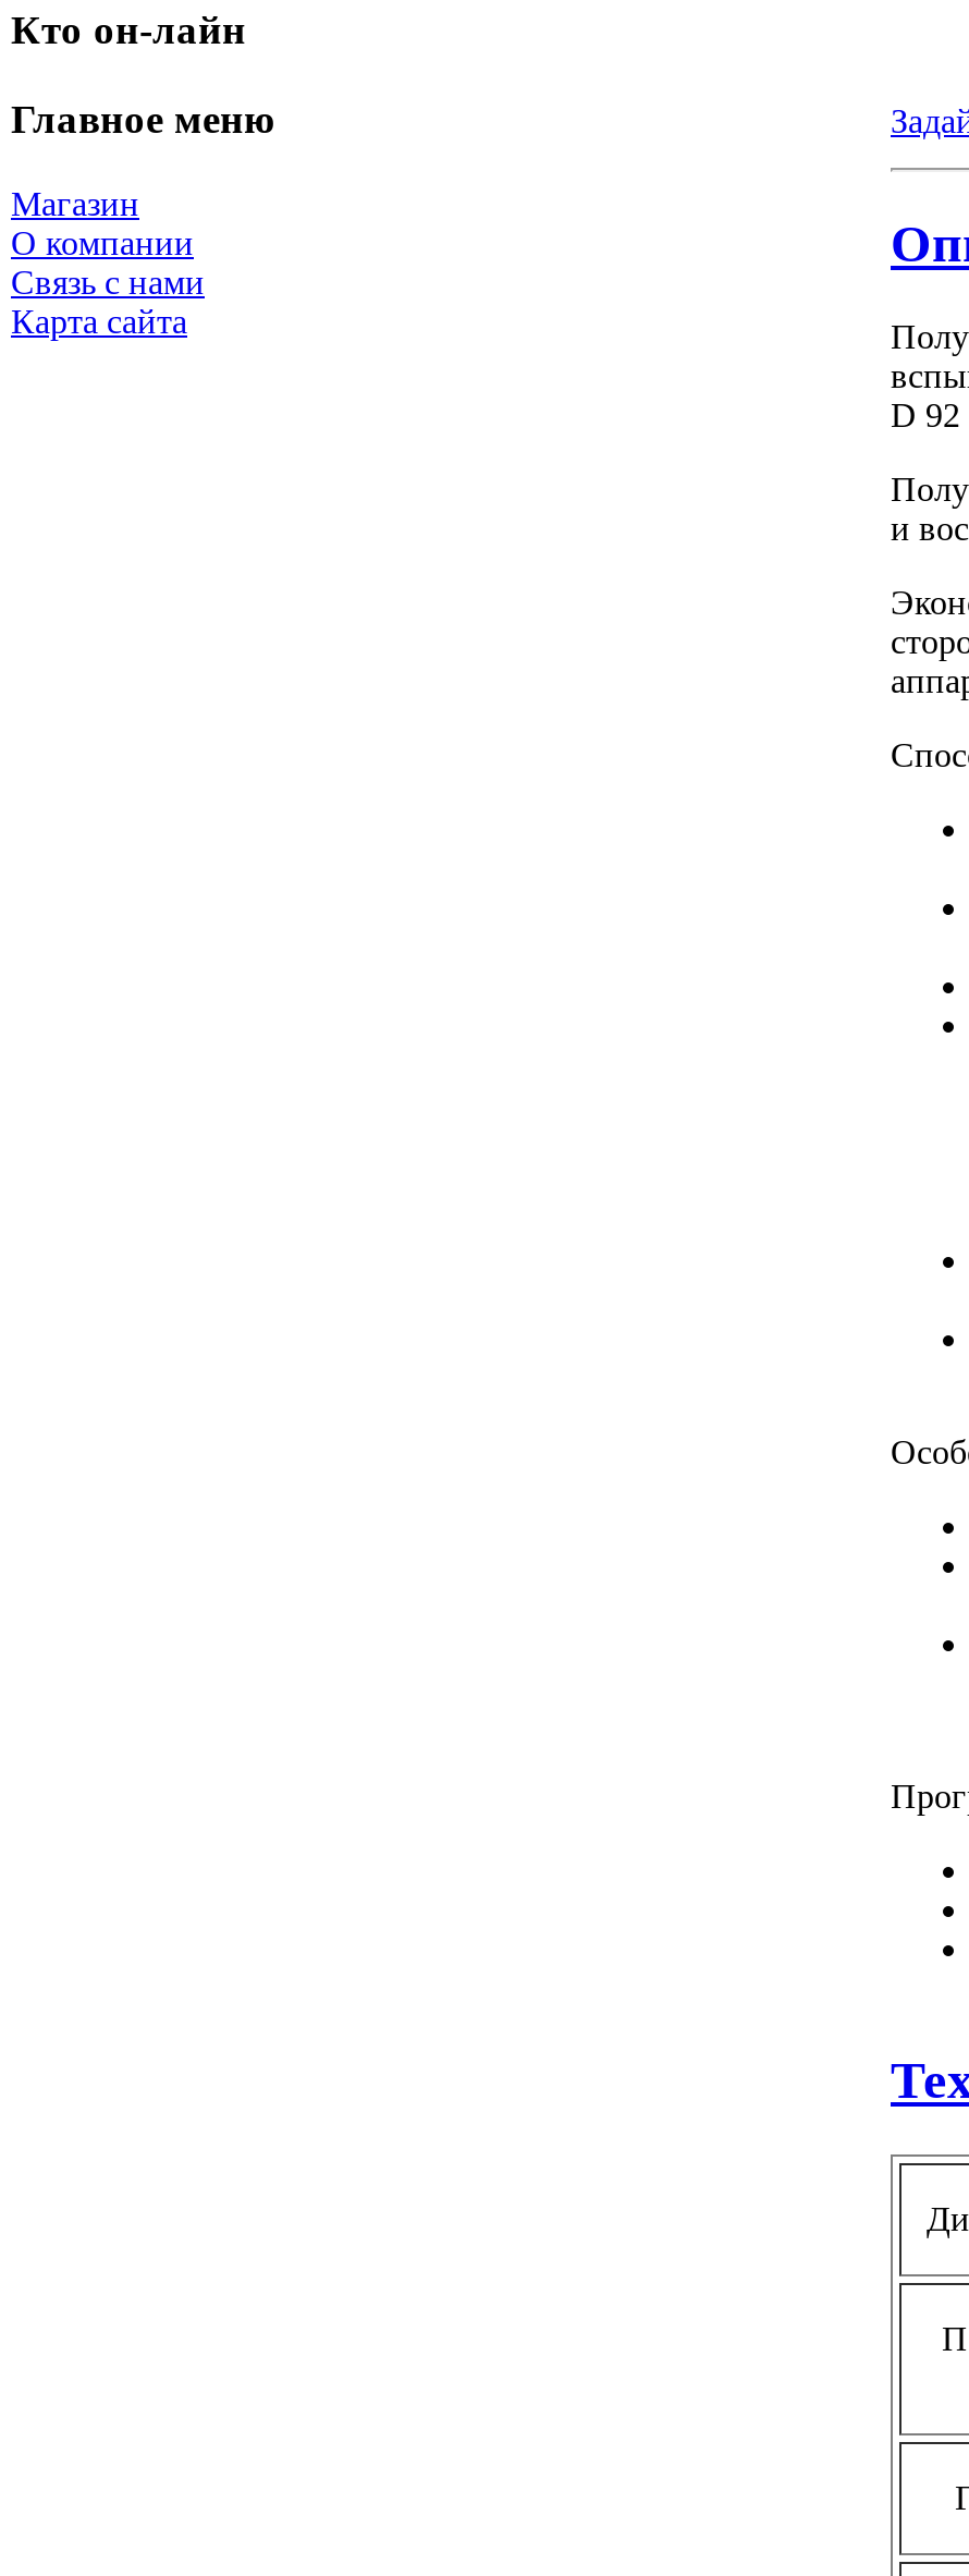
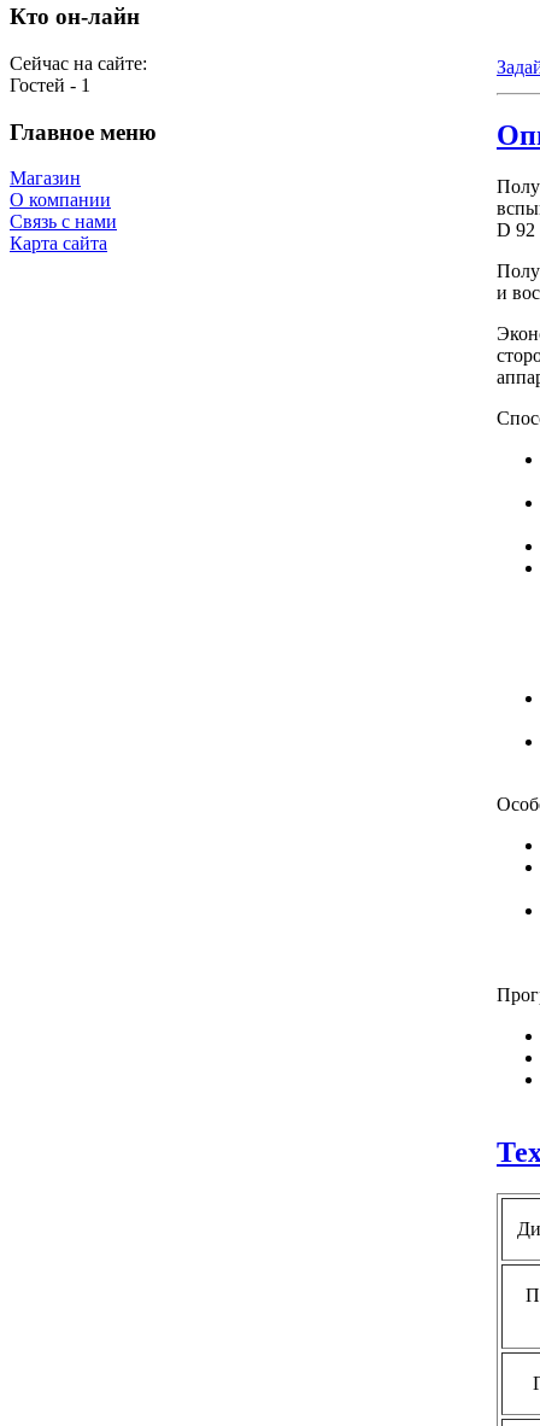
none -> [10,53,147,95] Сейчас на сайте: | Гостей - 1
moved [11,96,277,339] -> [10,119,157,254]: Главное меню | Магазин | О компании | Связь с нами | Карта сайта

